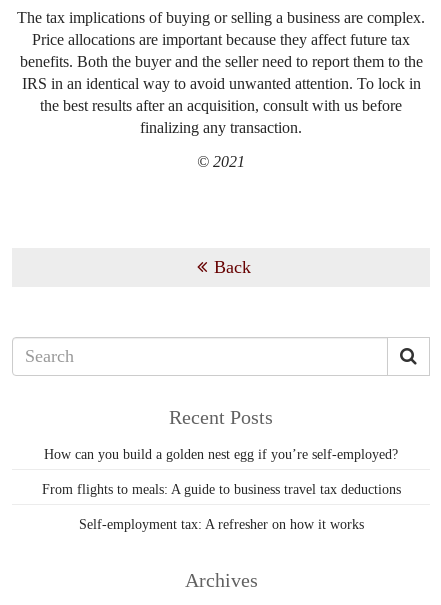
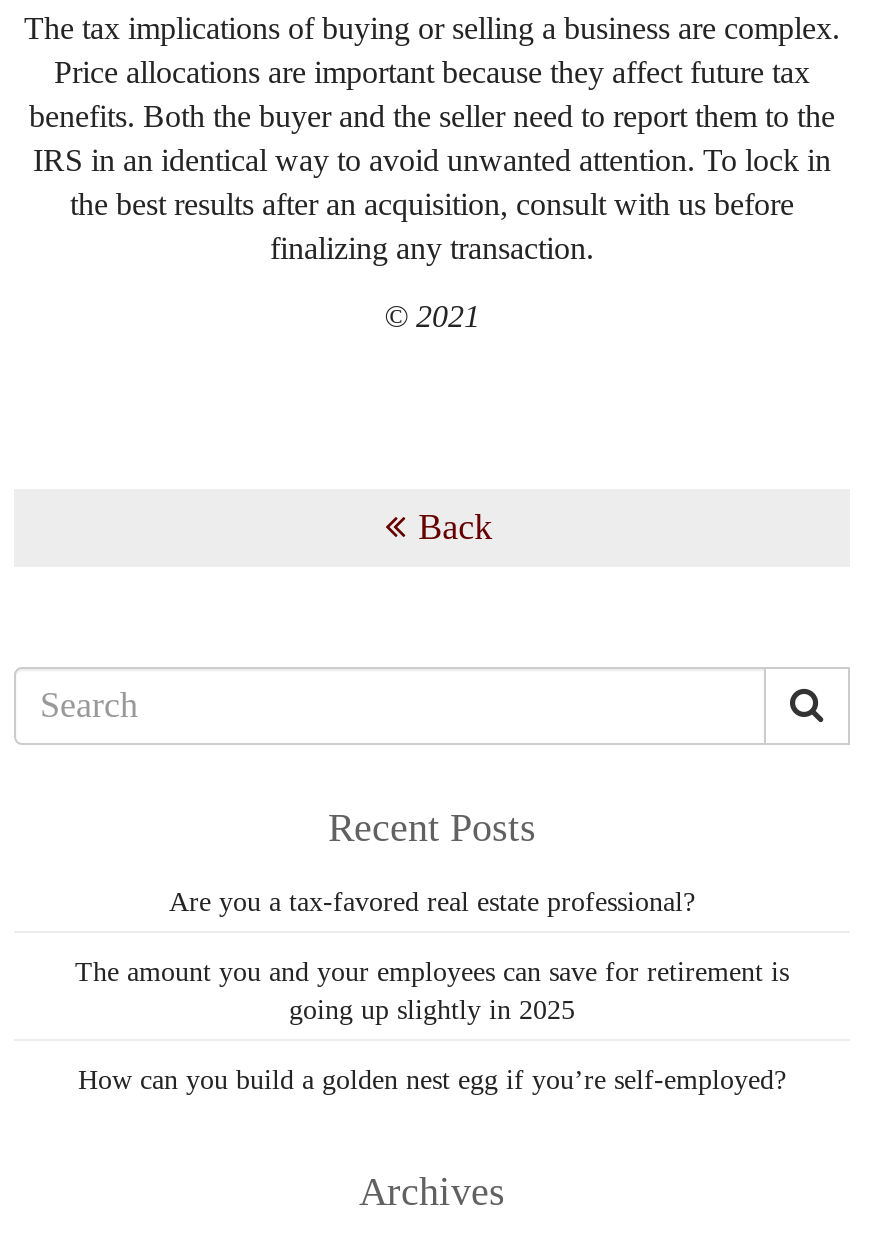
none -> [75,888,789,1026] Are you a tax-favored real estate professional? | The amount you and your employees can save for retirement is | going up slightly in 2025
moved [44,447,398,462] -> [78,1066,786,1096]: How can you build a golden nest egg if you’re self-employed?
[41,482,400,532] From flights to meals: A guide to business travel tax deductions | Self-employment tax: A refresher on how it works -> none

